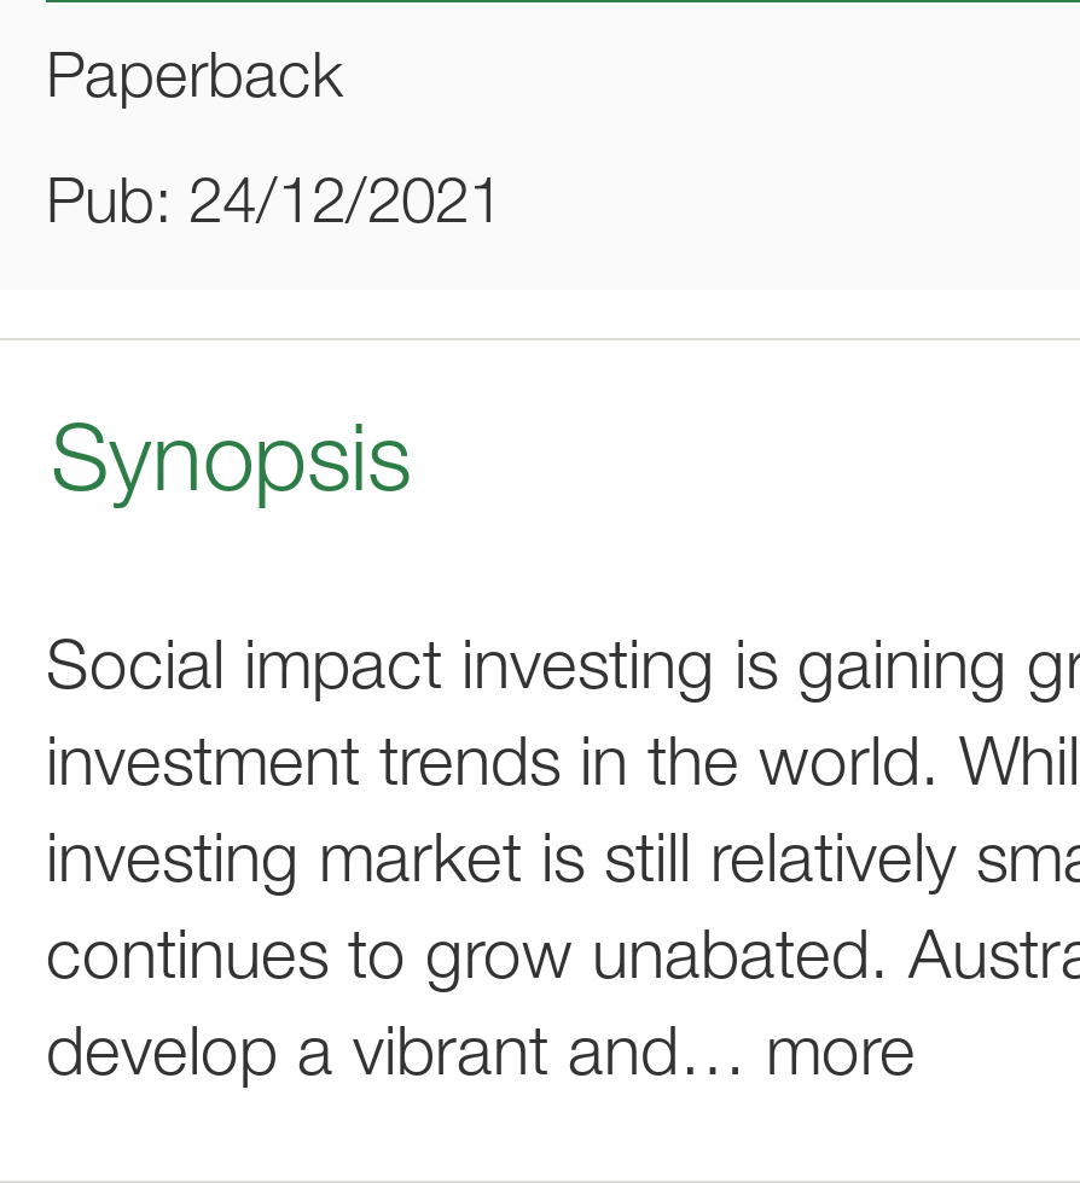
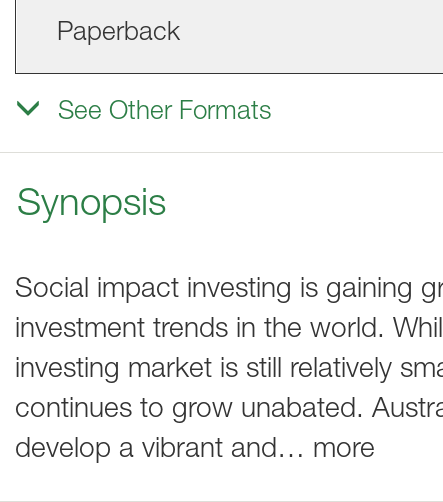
[46,177,503,240] Pub: 24/12/2021 -> [51,100,272,126] See Other Formats

